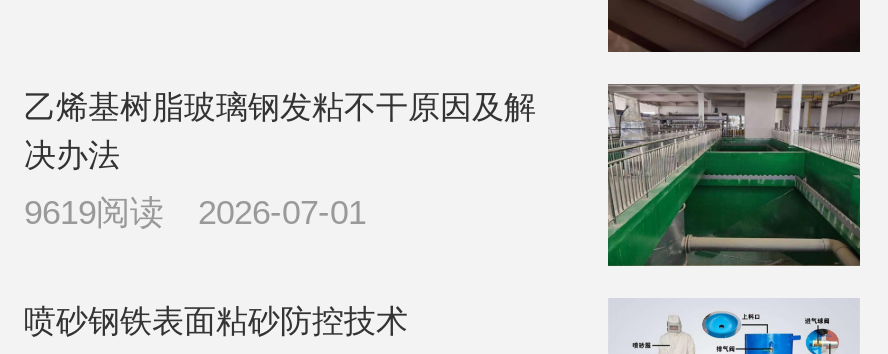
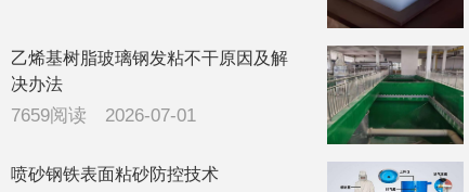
[24,194,366,232] 9619阅读 2026-07-01 -> [11,105,196,126] 7659阅读 2026-07-01

